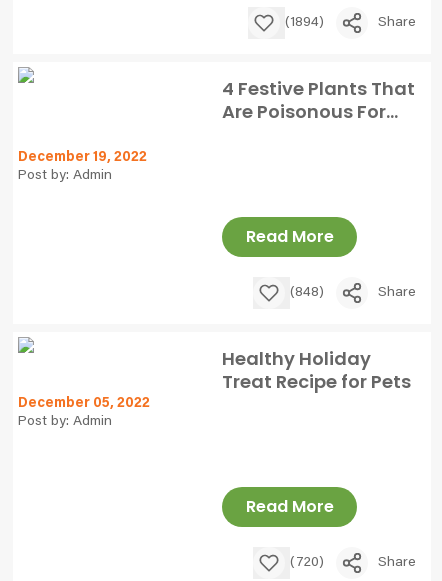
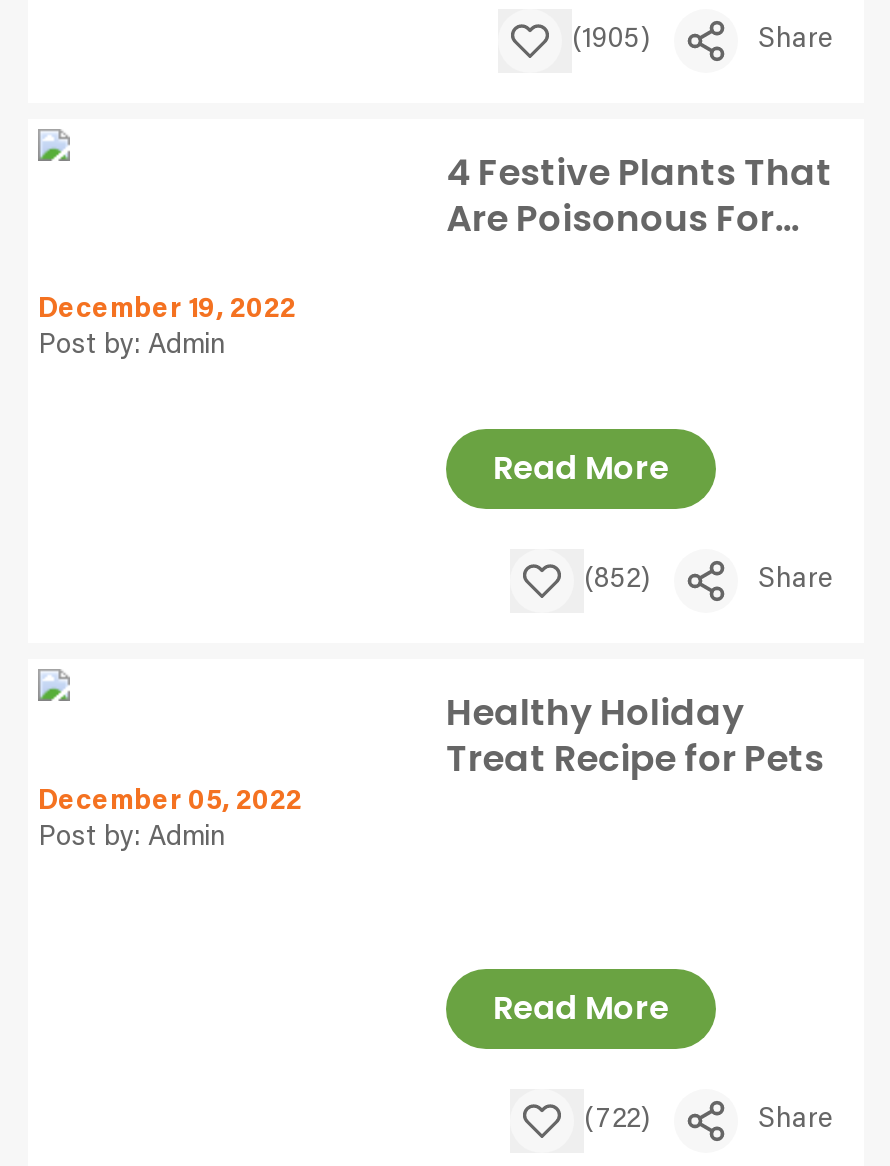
[285,15,324,29] (1894) -> [572,26,650,54] (1905)
[290,285,324,299] (848) -> [584,566,650,594] (852)
[290,555,324,569] (720) -> [584,1106,650,1134] (722)

